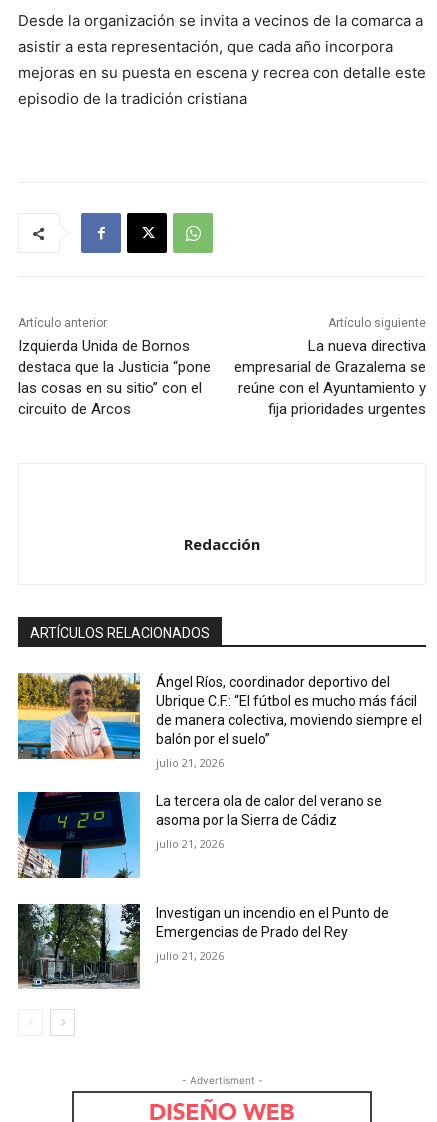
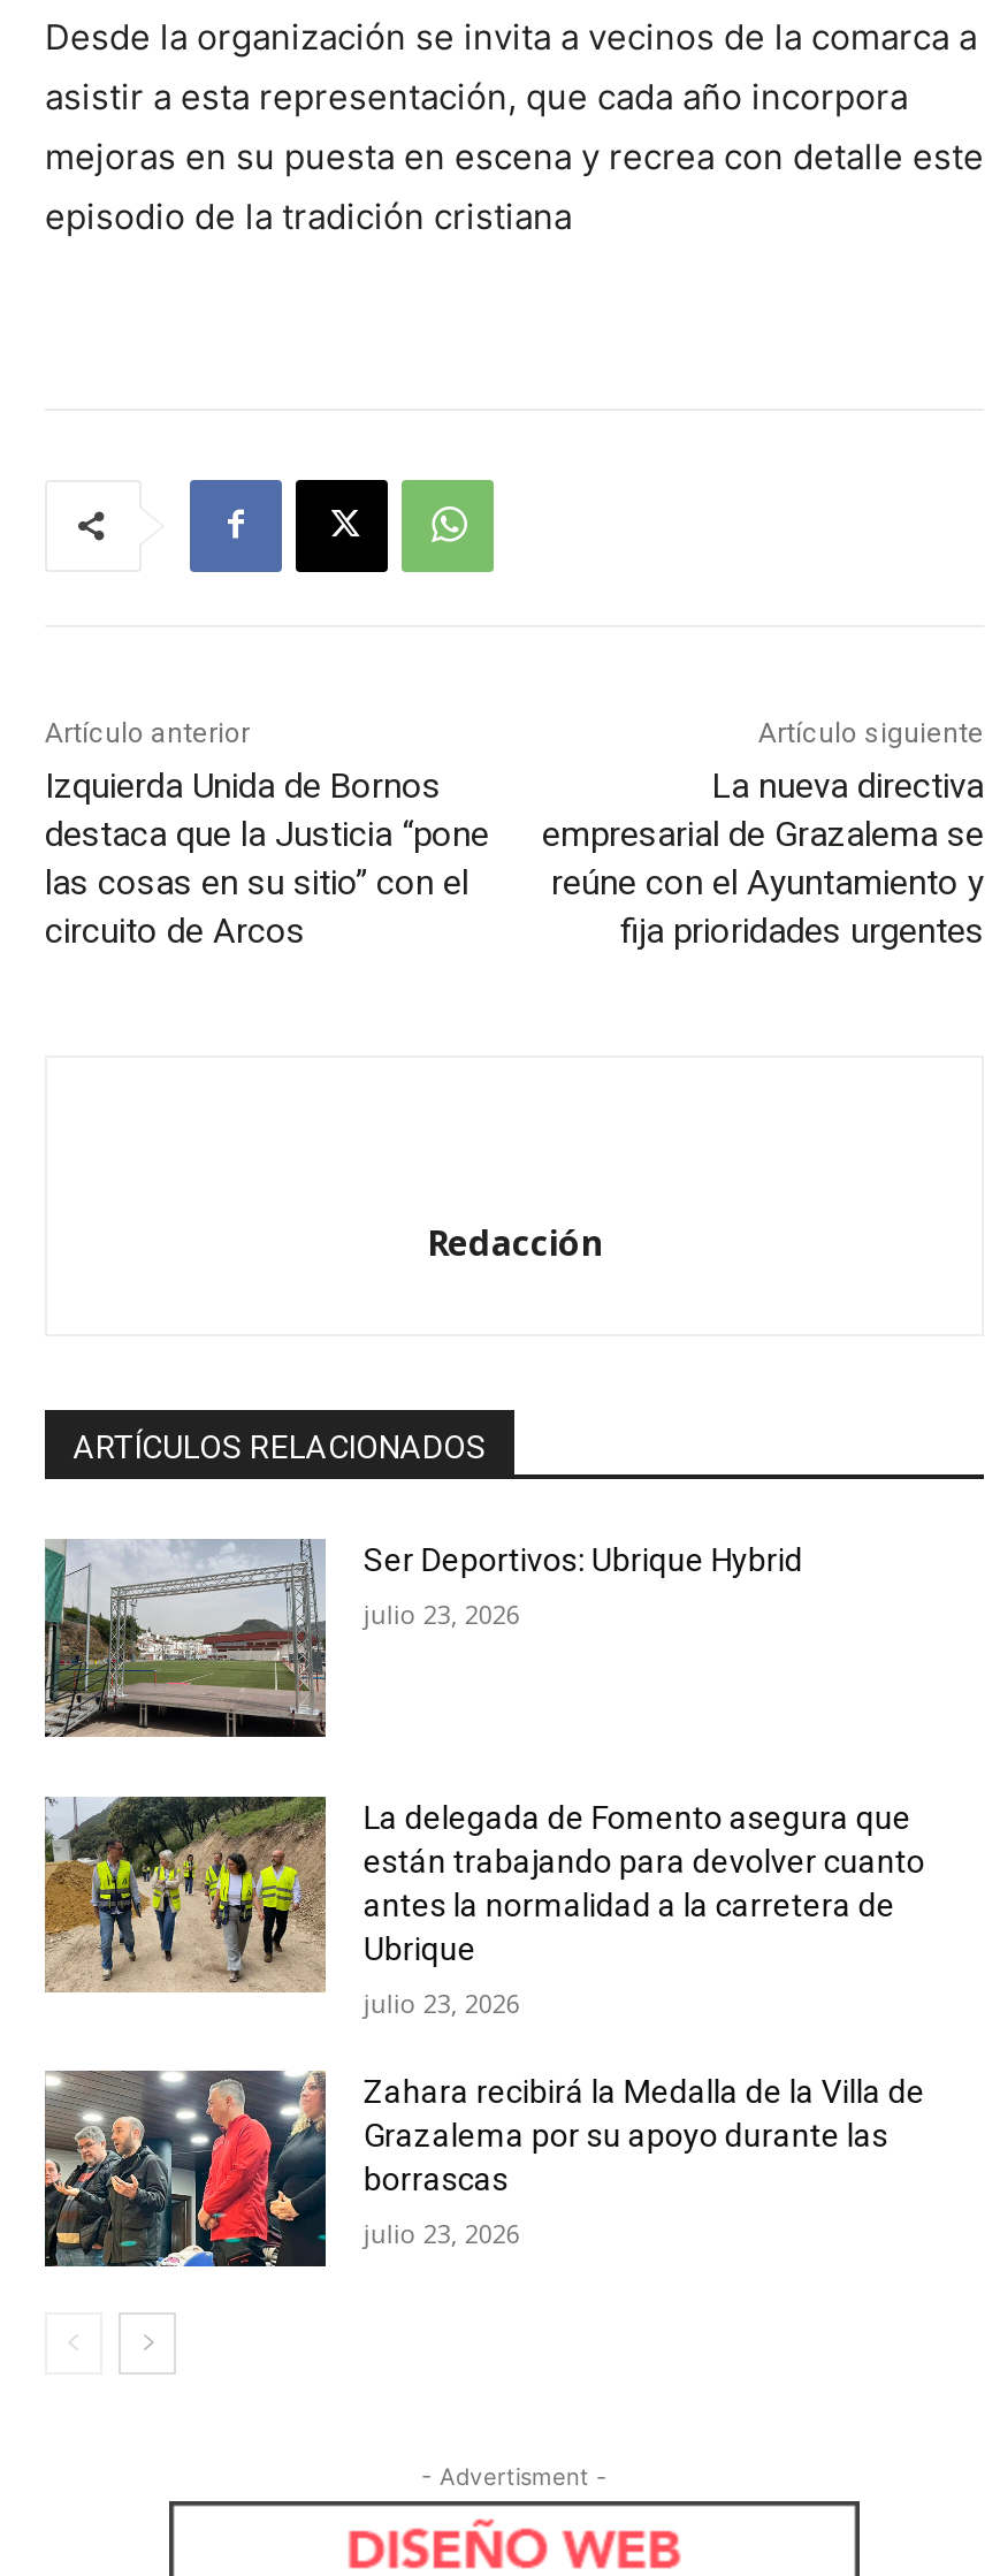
[17,673,422,760] [image] | Ángel Ríos, coordinador deportivo del | Ubrique C.F.: “El fútbol es mucho más fácil | de manera colectiva, moviendo siempre el | balón por el suelo” -> [43,1539,803,1739] [image] | Ser Deportivos: Ubrique Hybrid
[156,755,224,770] julio 21, 2026 -> [363,1596,520,1631] julio 23, 2026
[17,785,382,879] [image] | La tercera ola de calor del verano se | asoma por la Sierra de Cádiz -> [43,1794,925,2011] [image] | La delegada de Fomento asegura que | están trabajando para devolver cuanto | antes la normalidad a la carretera de | Ubrique
[156,836,224,851] julio 21, 2026 -> [363,1985,520,2019] julio 23, 2026
[17,903,389,989] [image] | Investigan un incendio en el Punto de | Emergencias de Prado del Rey -> [43,2068,925,2269] [image] | Zahara recibirá la Medalla de la Villa de | Grazalema por su apoyo durante las | borrascas
[156,948,224,963] julio 21, 2026 -> [363,2215,520,2250] julio 23, 2026

